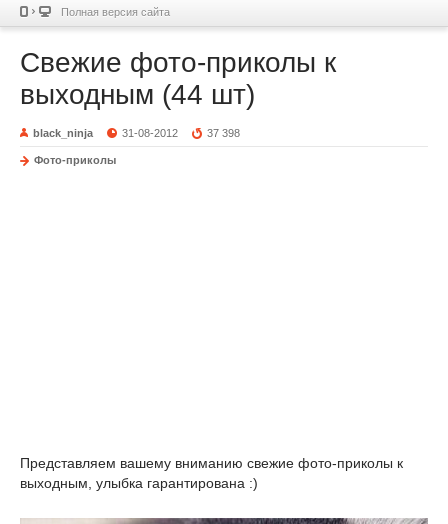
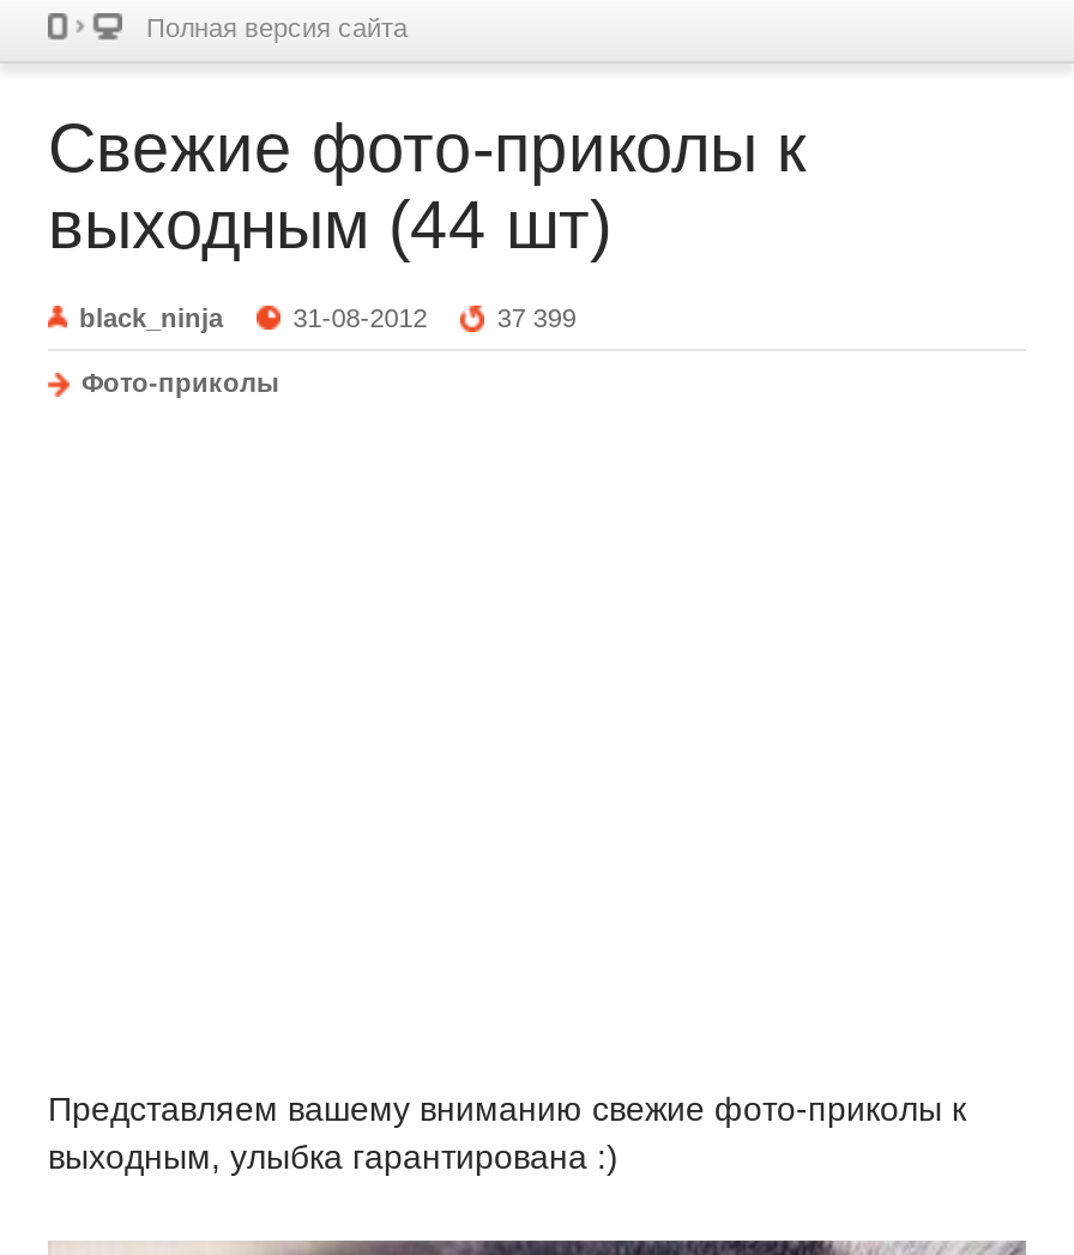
[207,127,240,139] 37 398 -> [497,303,576,332] 37 399

